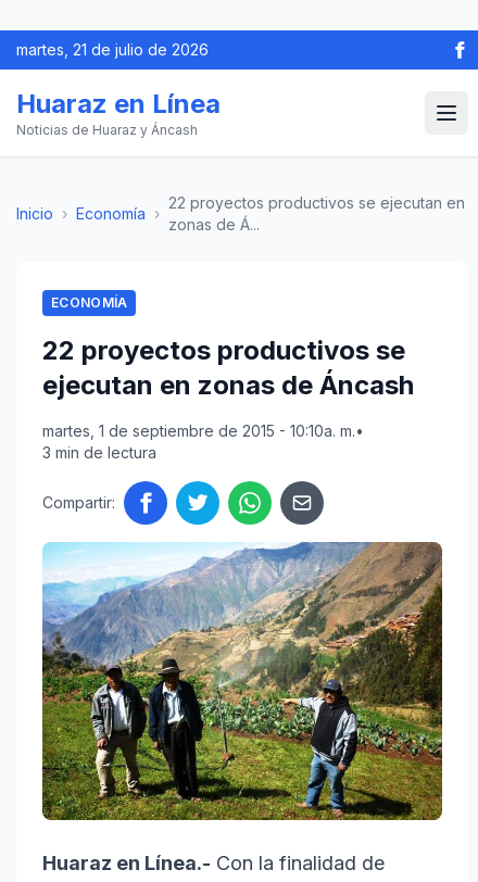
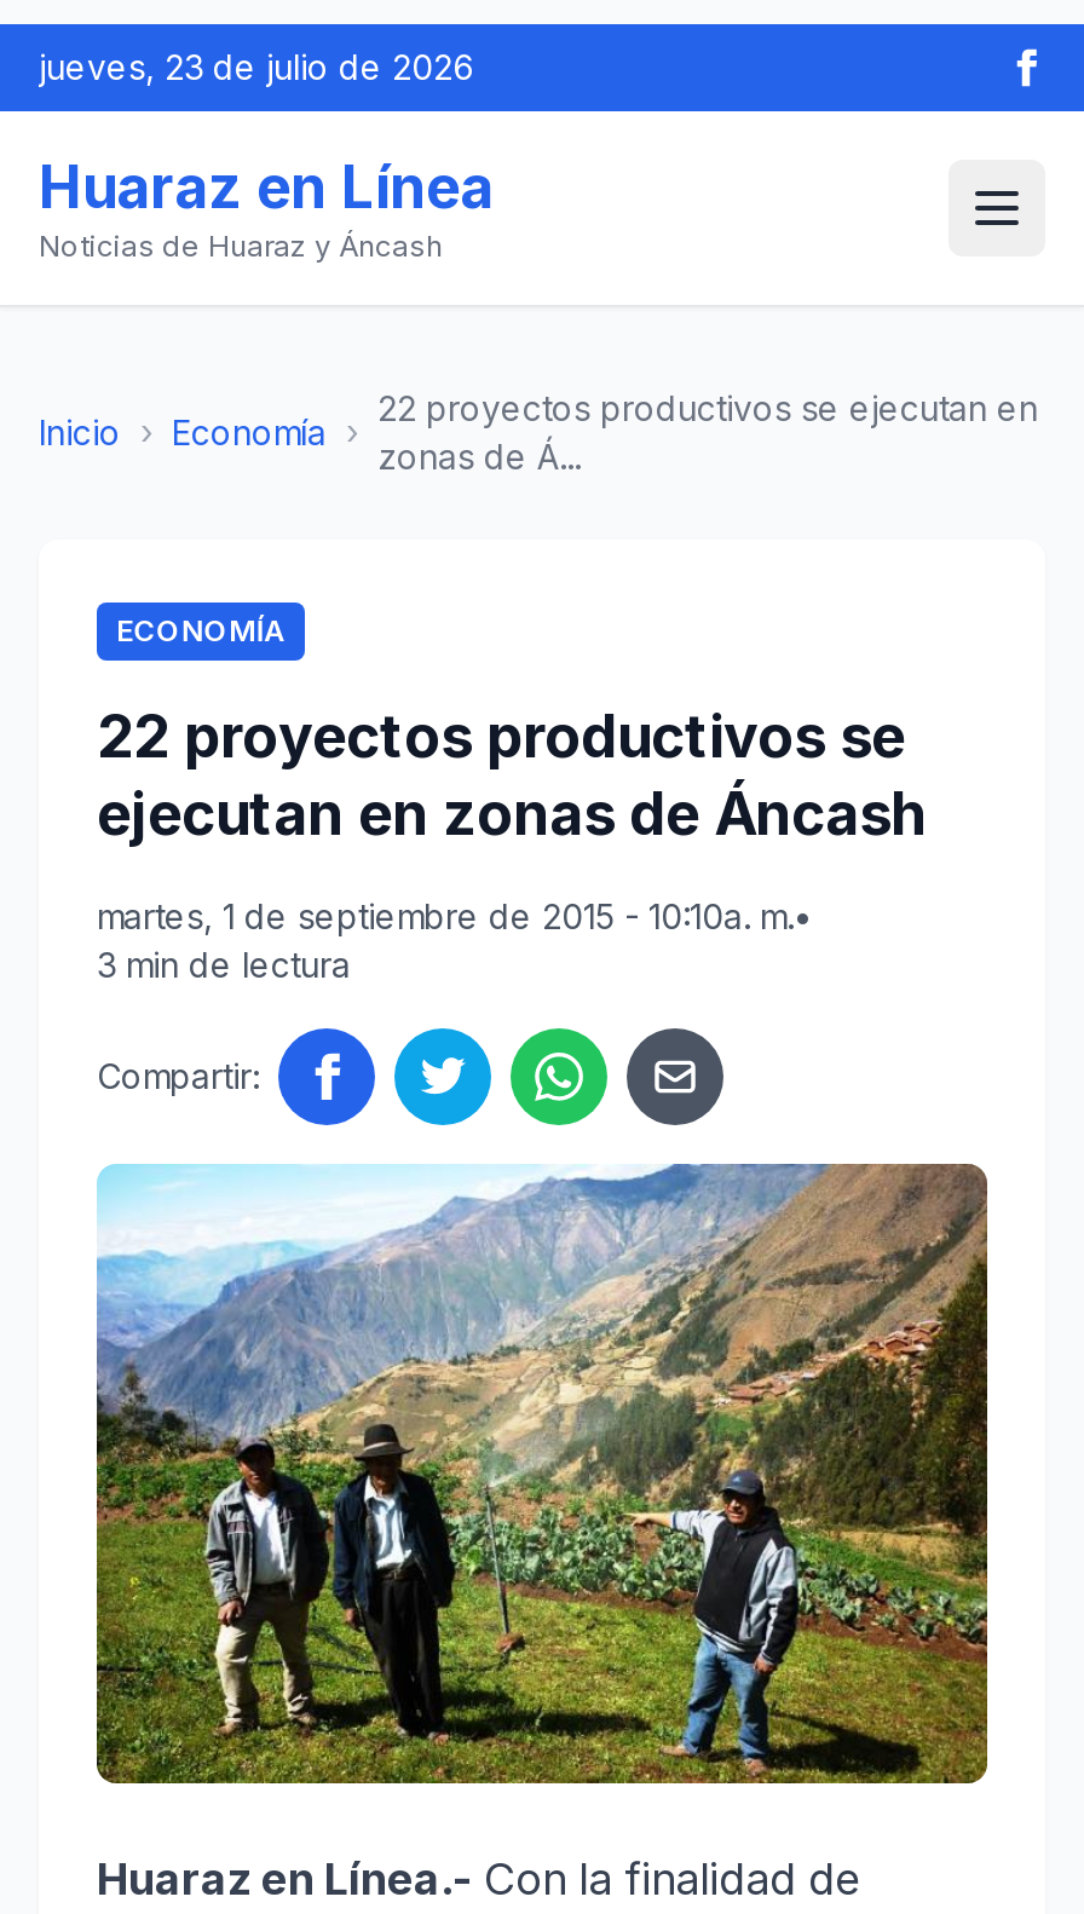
[16,40,209,59] martes, 21 de julio de 2026 -> [39,46,474,87] jueves, 23 de julio de 2026

